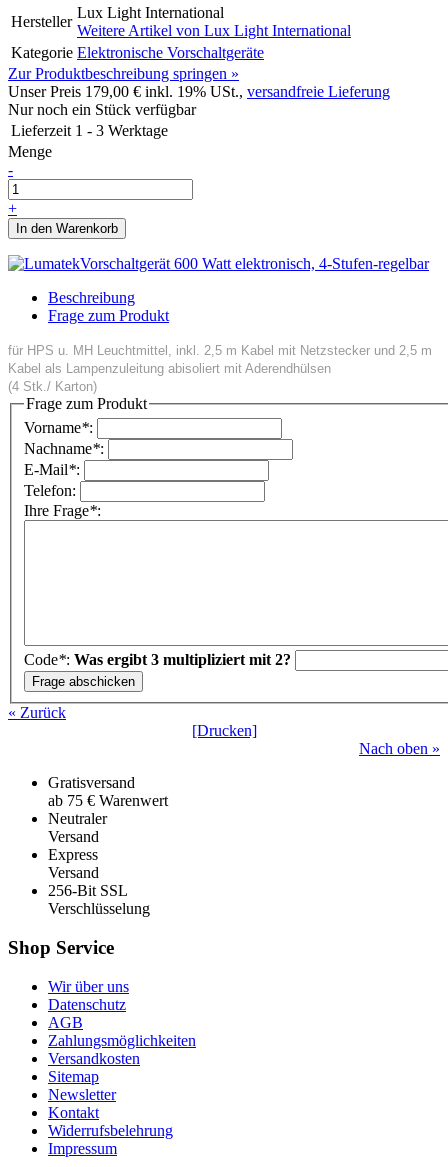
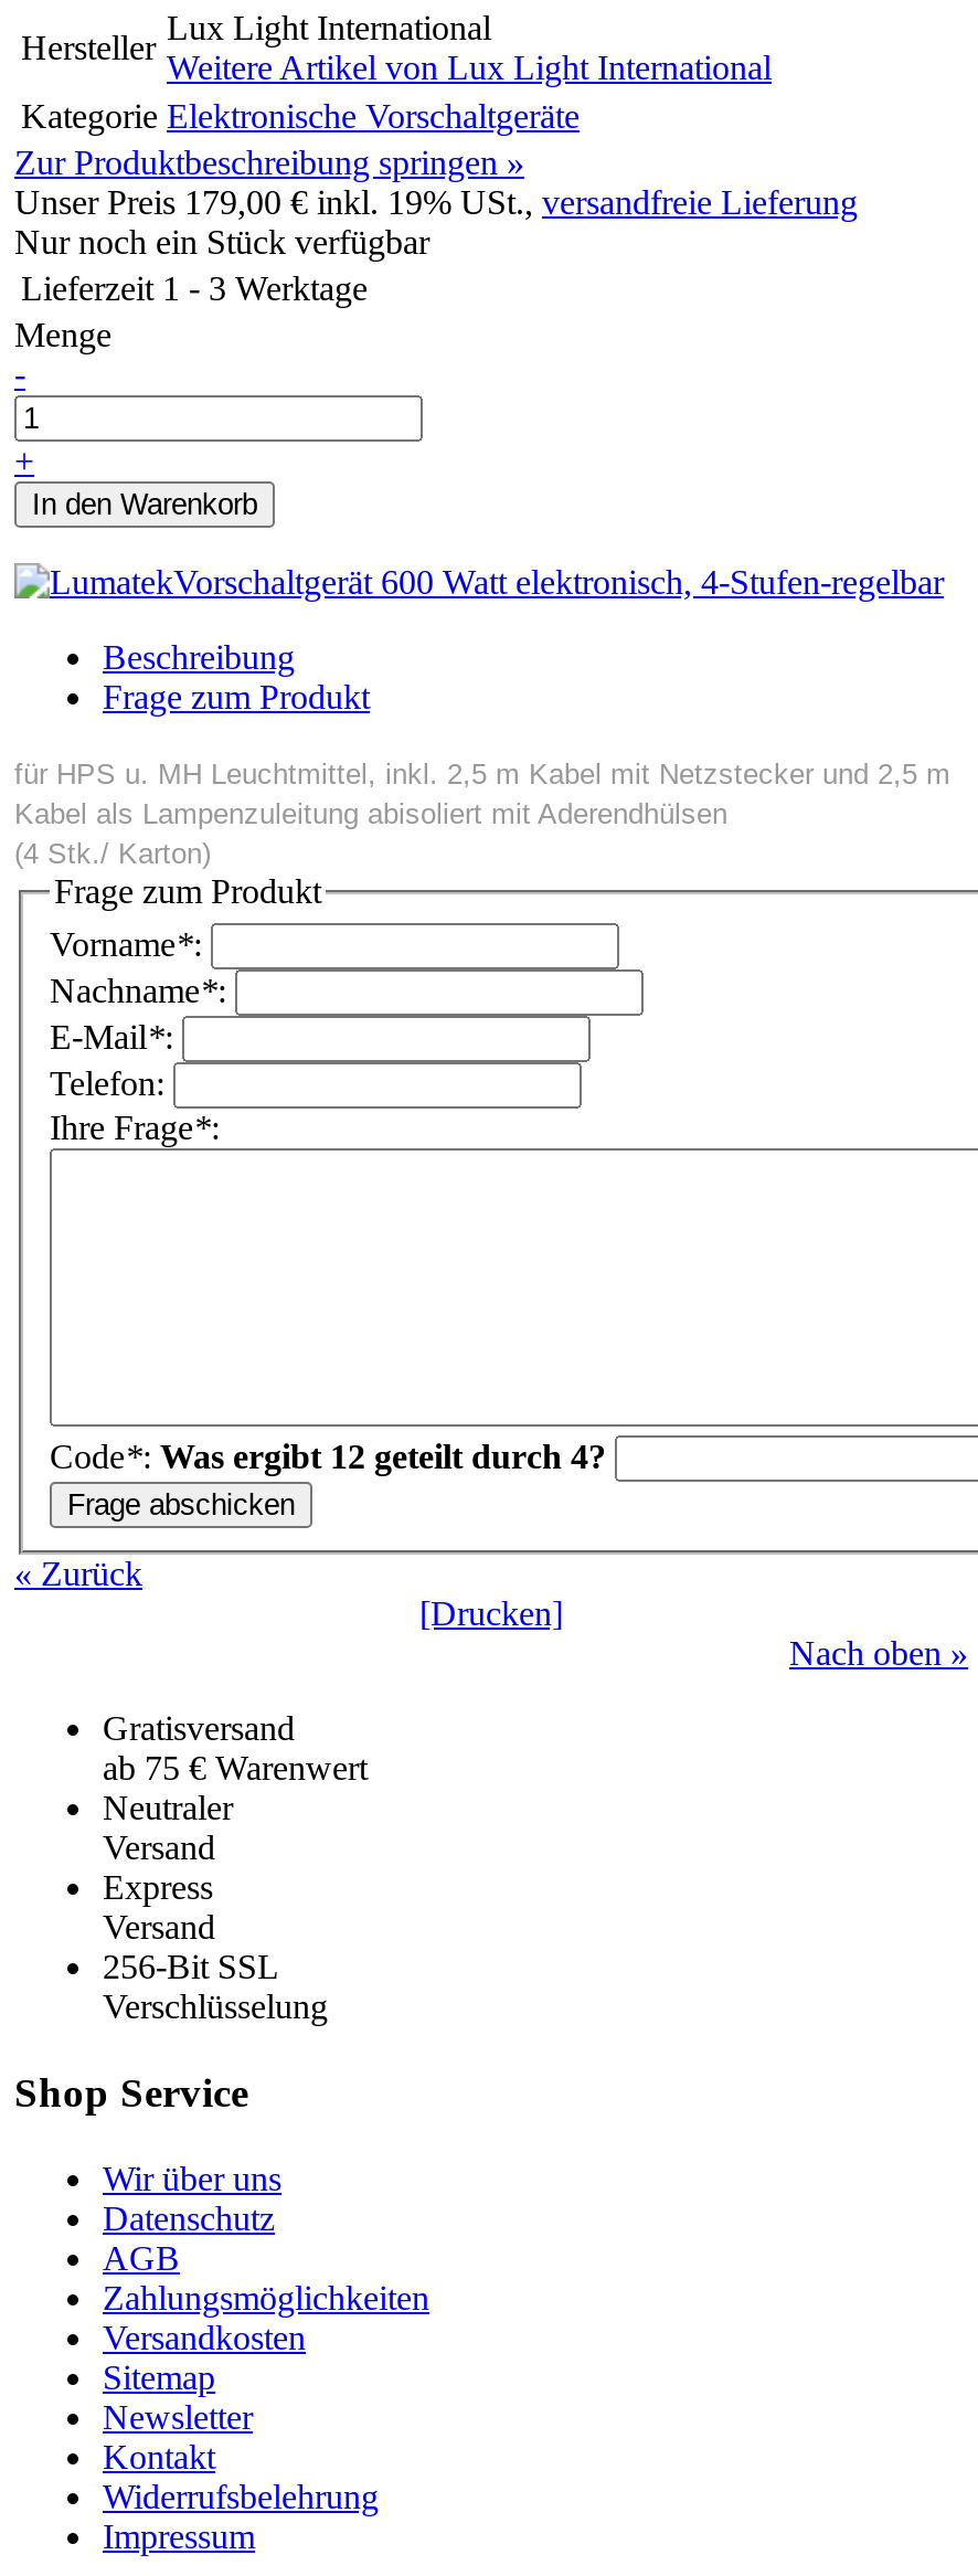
[24,651,291,668] Code*: Was ergibt 3 multipliziert mit 2? -> [50,1438,606,1476] Code*: Was ergibt 12 geteilt durch 4?

